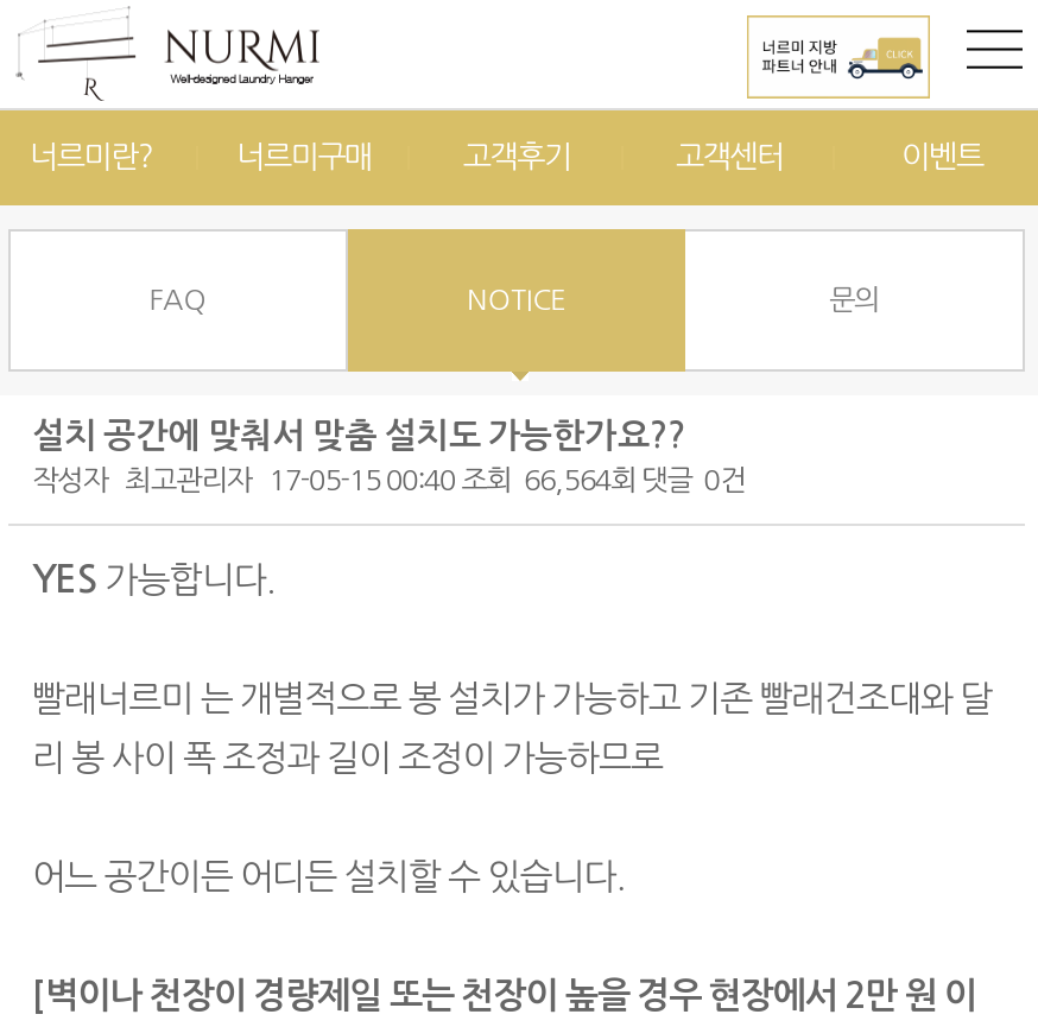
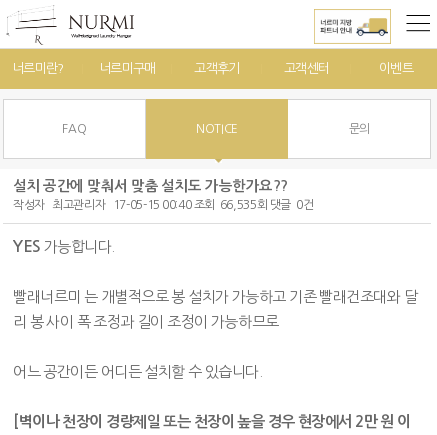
[269,467,745,495] 17-05-15 00:40 조회 66,564회 댓글 0건 -> [113,199,313,211] 17-05-15 00:40 조회 66,535회 댓글 0건

